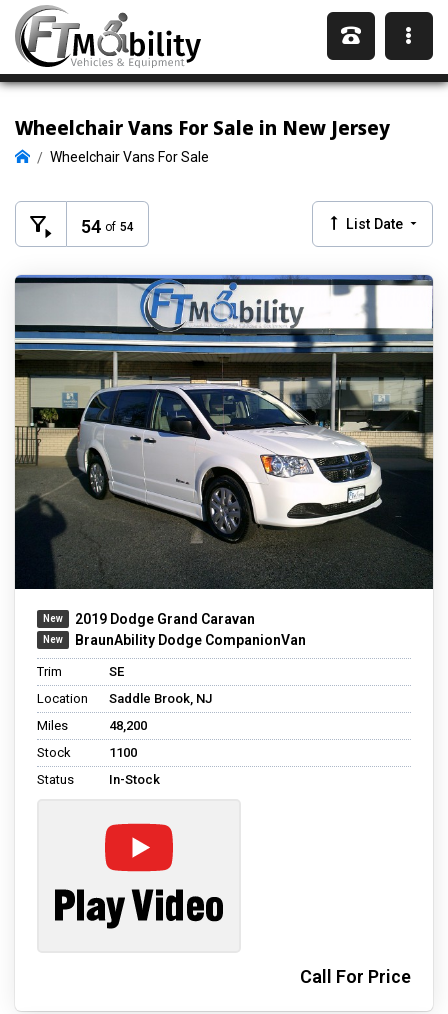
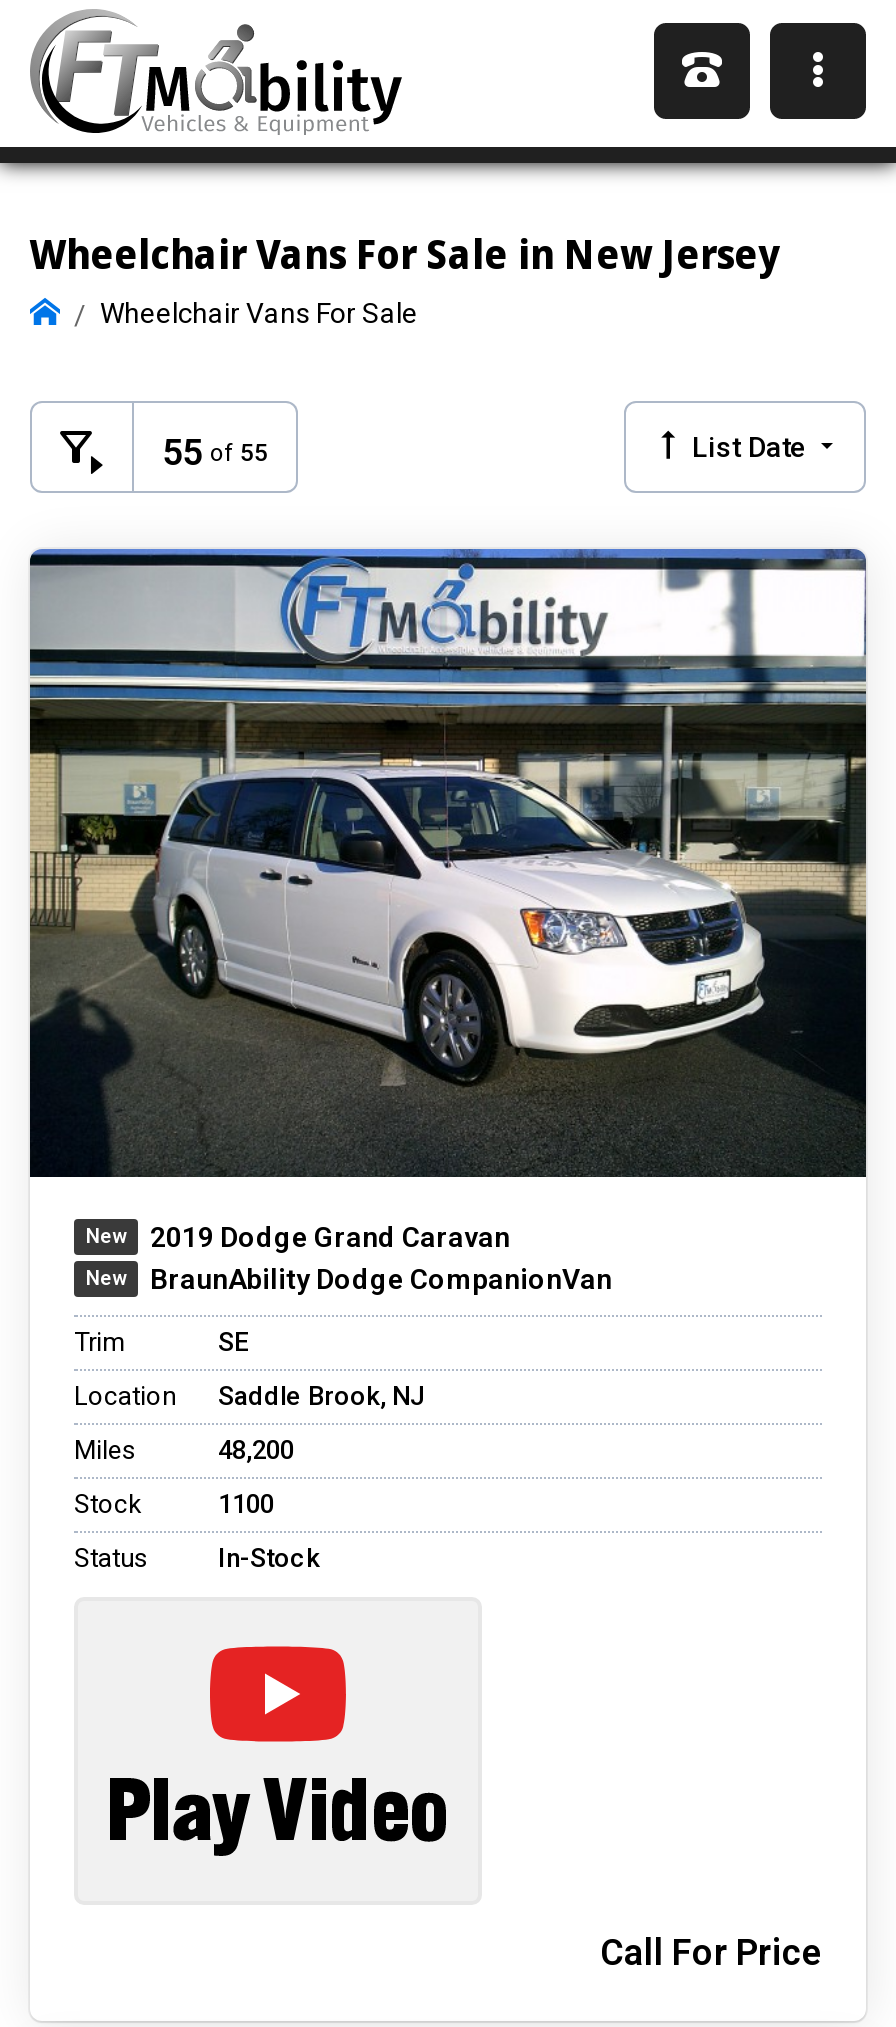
[81,216,134,237] 54 of 54 -> [162,431,268,473] 55 of 55

